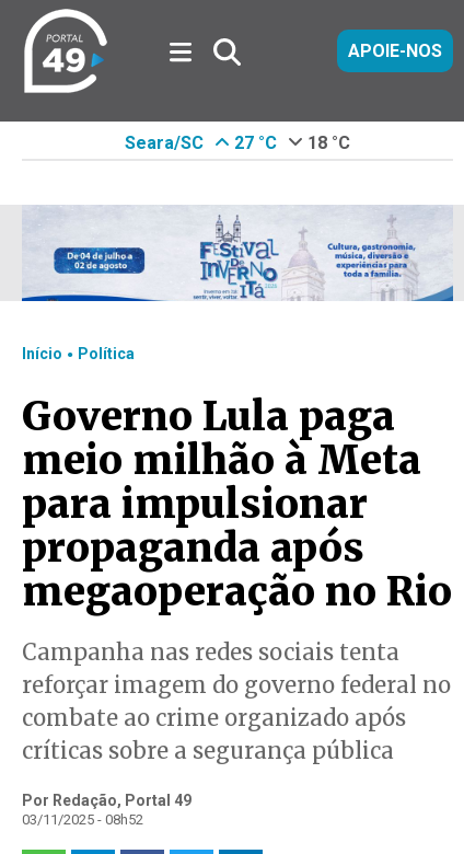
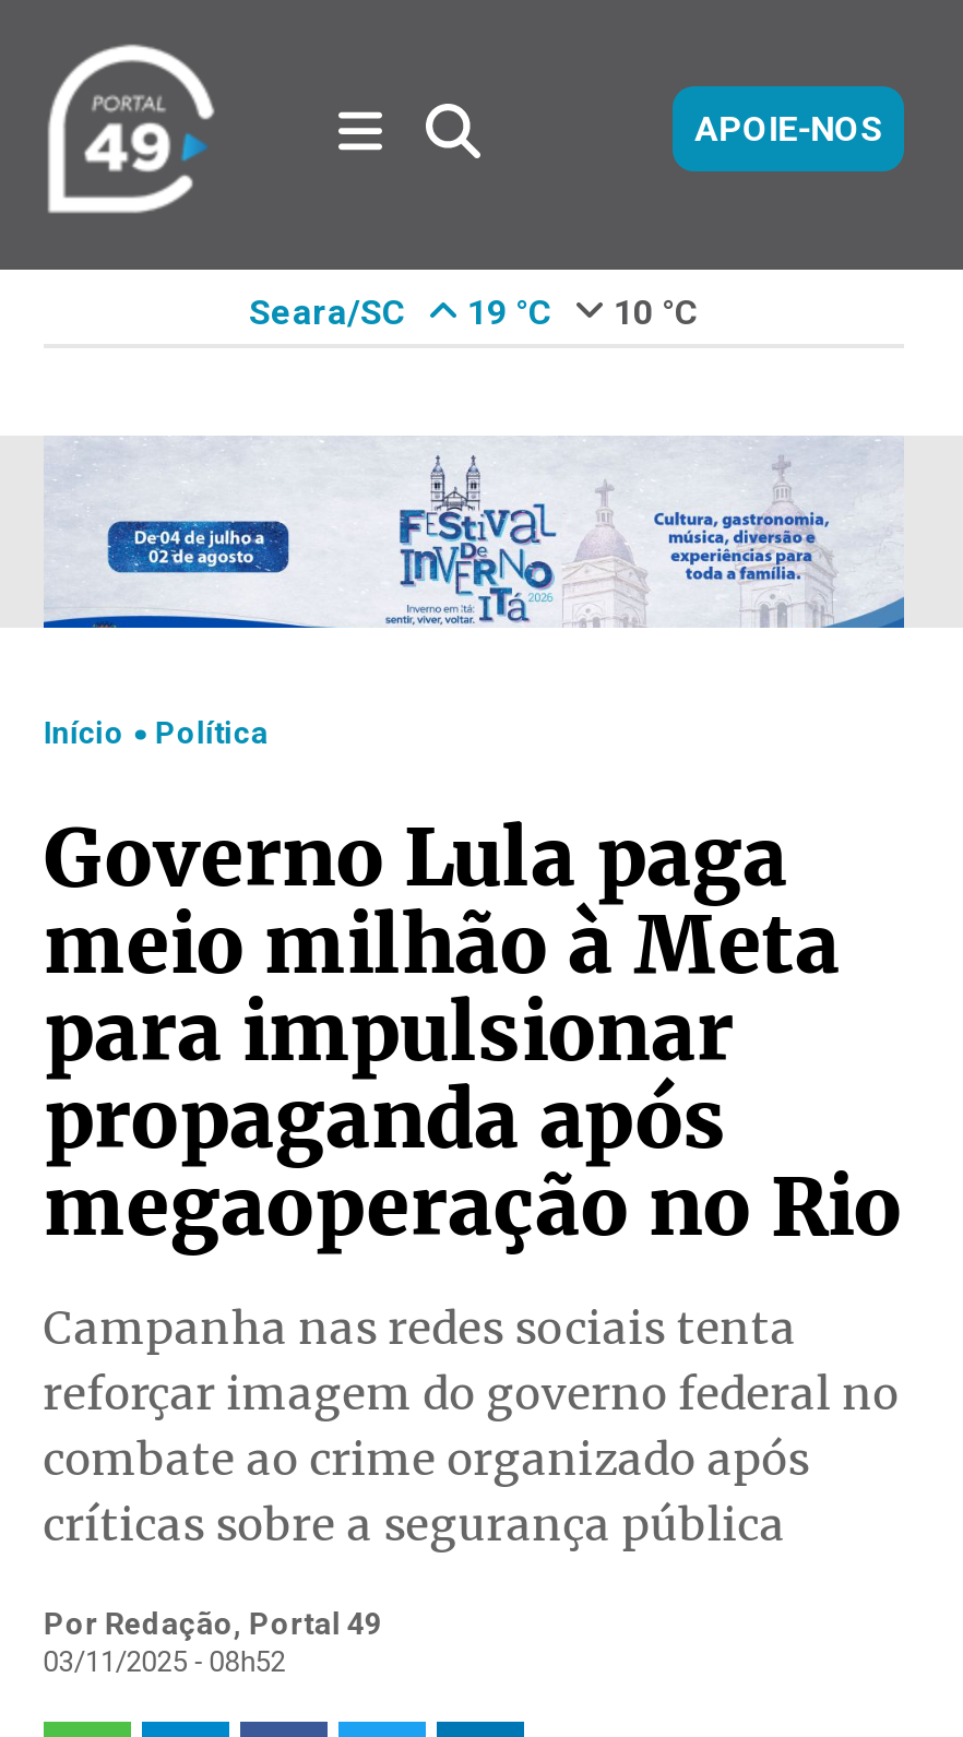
[230,132,277,153] 27 °C -> [459,292,552,333] 19 °C
[303,132,350,153] 18 °C -> [605,292,699,333] 10 °C

